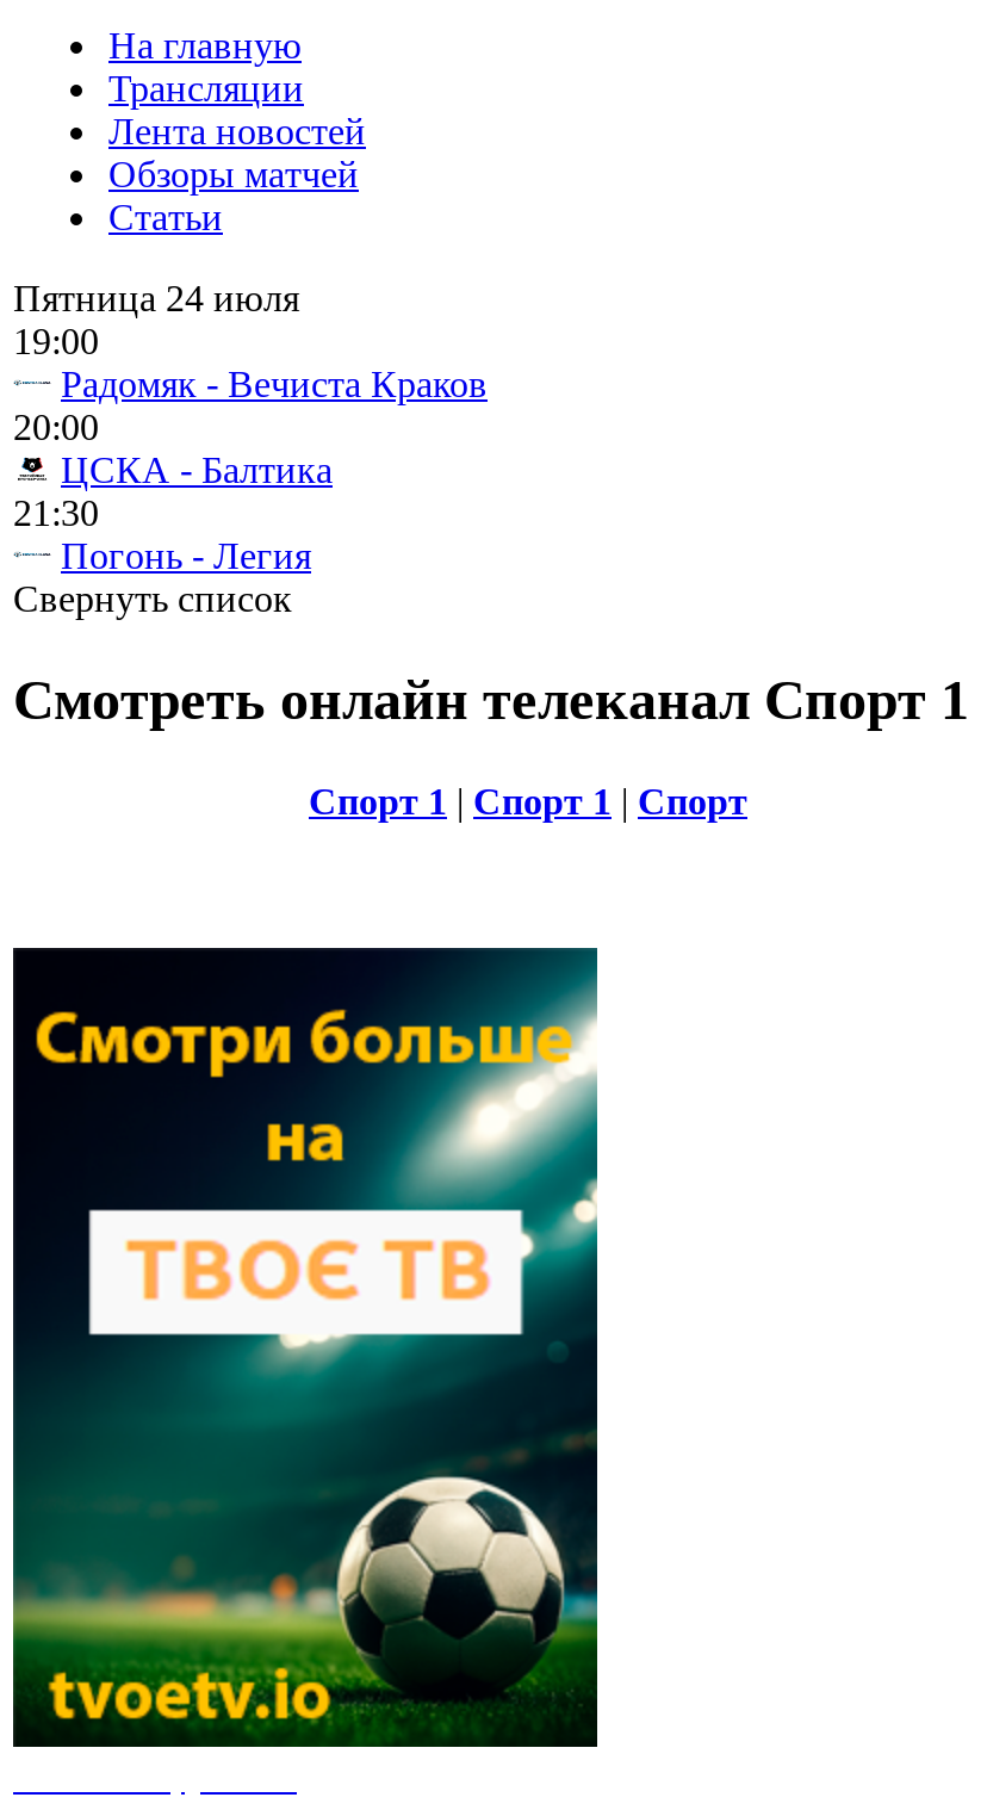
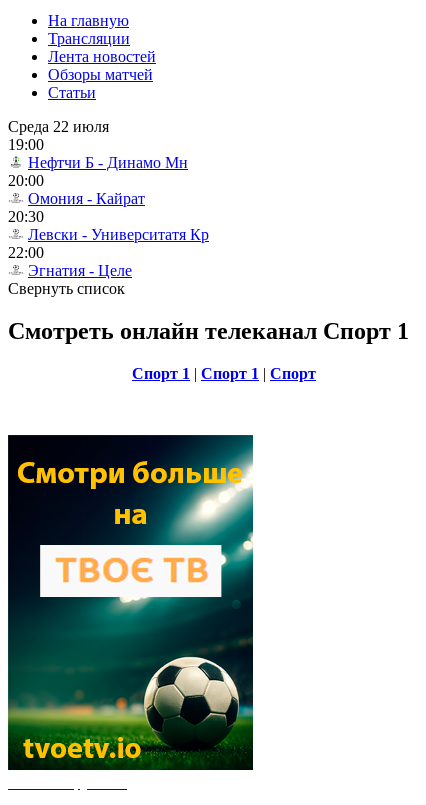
[13,278,299,318] Пятница 24 июля -> [8,118,109,135] Среда 22 июля
[61,364,488,404] Радомяк - Вечиста Краков -> [28,154,188,171] Нефтчи Б - Динамо Мн
[13,450,333,576] ЦСКА - Балтика | 21:30 | Погонь - Легия -> [8,190,209,279] Омония - Кайрат | 20:30 | Левски - Университатя Кр | 22:00 | Эгнатия - Целе

